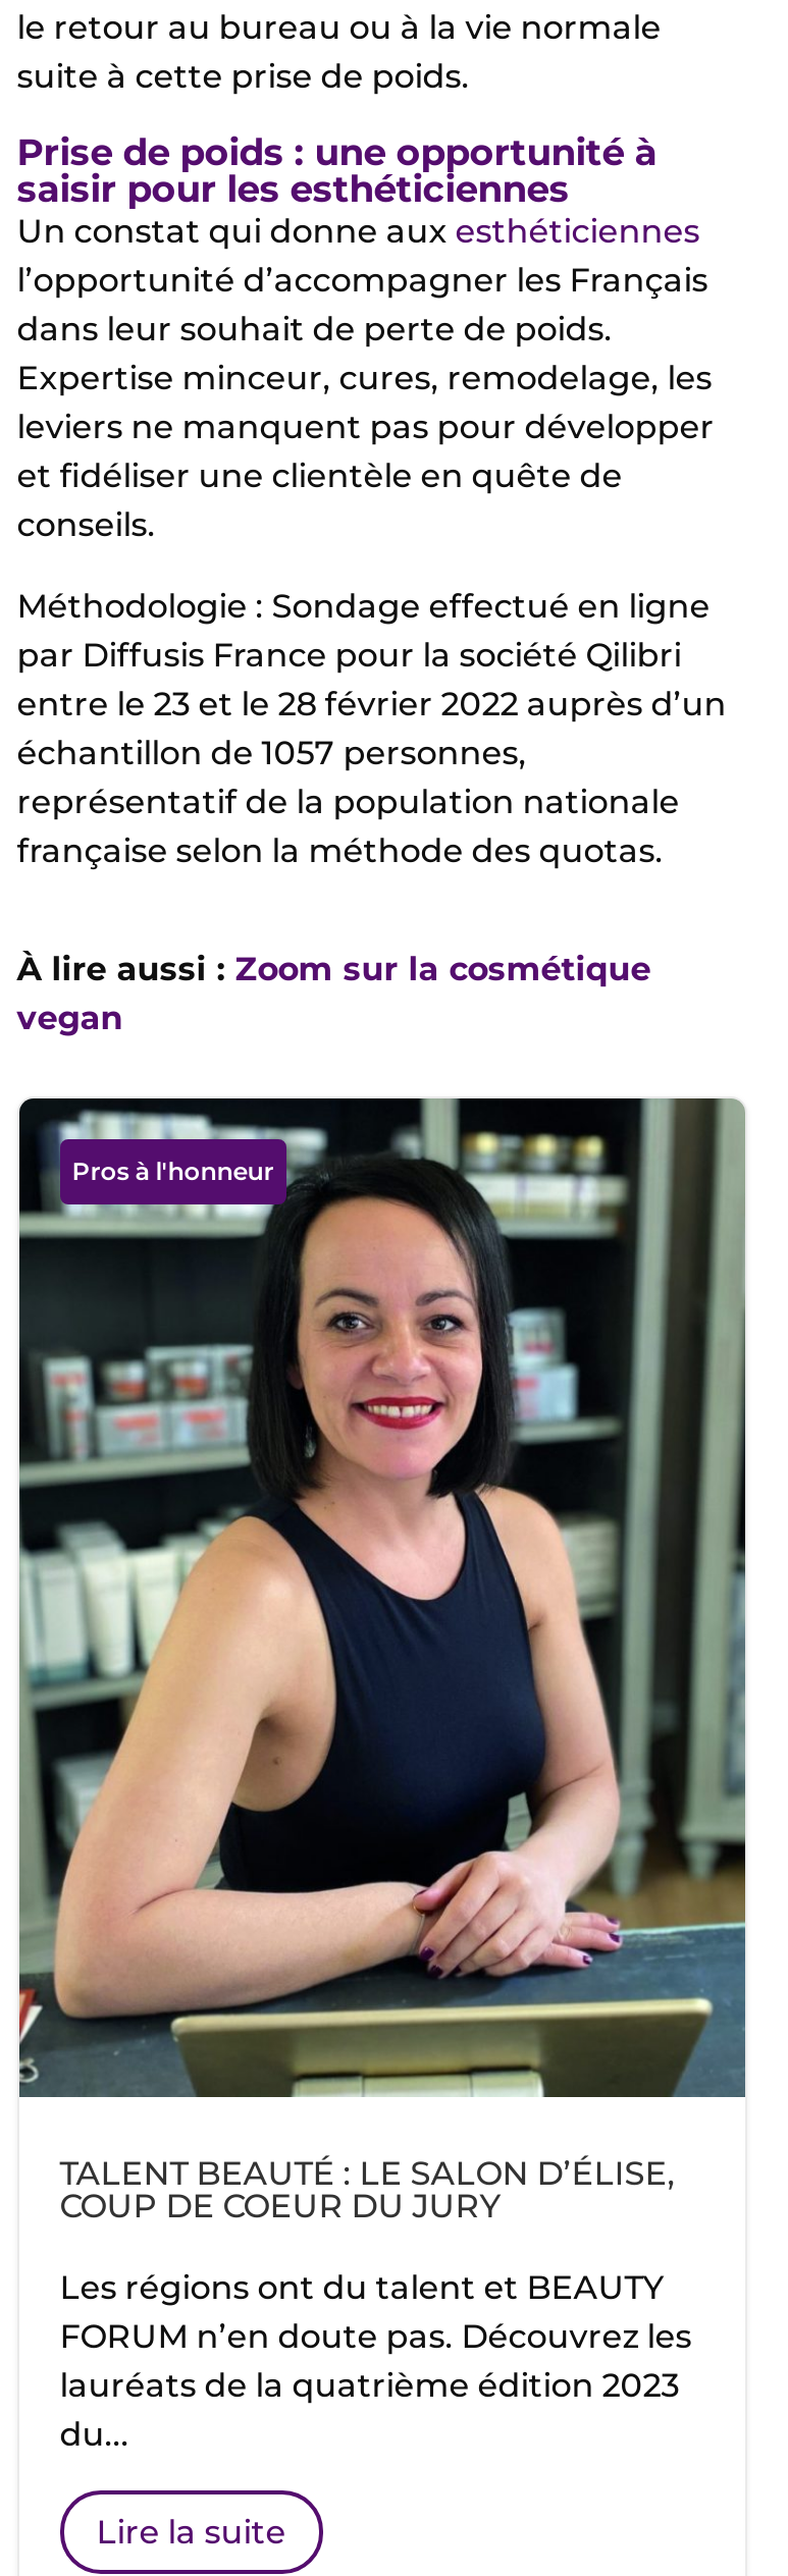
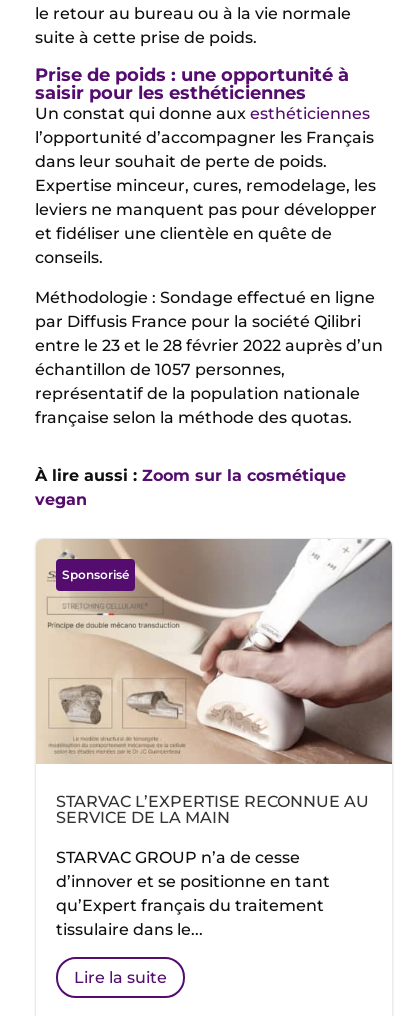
[17,1096,747,2099] [image] | Pros à l'honneur -> [36,538,392,765] [image] | Sponsorisé
[60,2154,675,2225] TALENT BEAUTÉ : LE SALON D’ÉLISE, | COUP DE COEUR DU JURY -> [56,792,369,827] STARVAC L’EXPERTISE RECONNUE AU | SERVICE DE LA MAIN
[60,2268,692,2454] Les régions ont du talent et BEAUTY | FORUM n’en doute pas. Découvrez les | lauréats de la quatrième édition 2023 | du... -> [56,848,330,939] STARVAC GROUP n’a de cesse | d’innover et se positionne en tant | qu’Expert français du traitement | tissulaire dans le...

